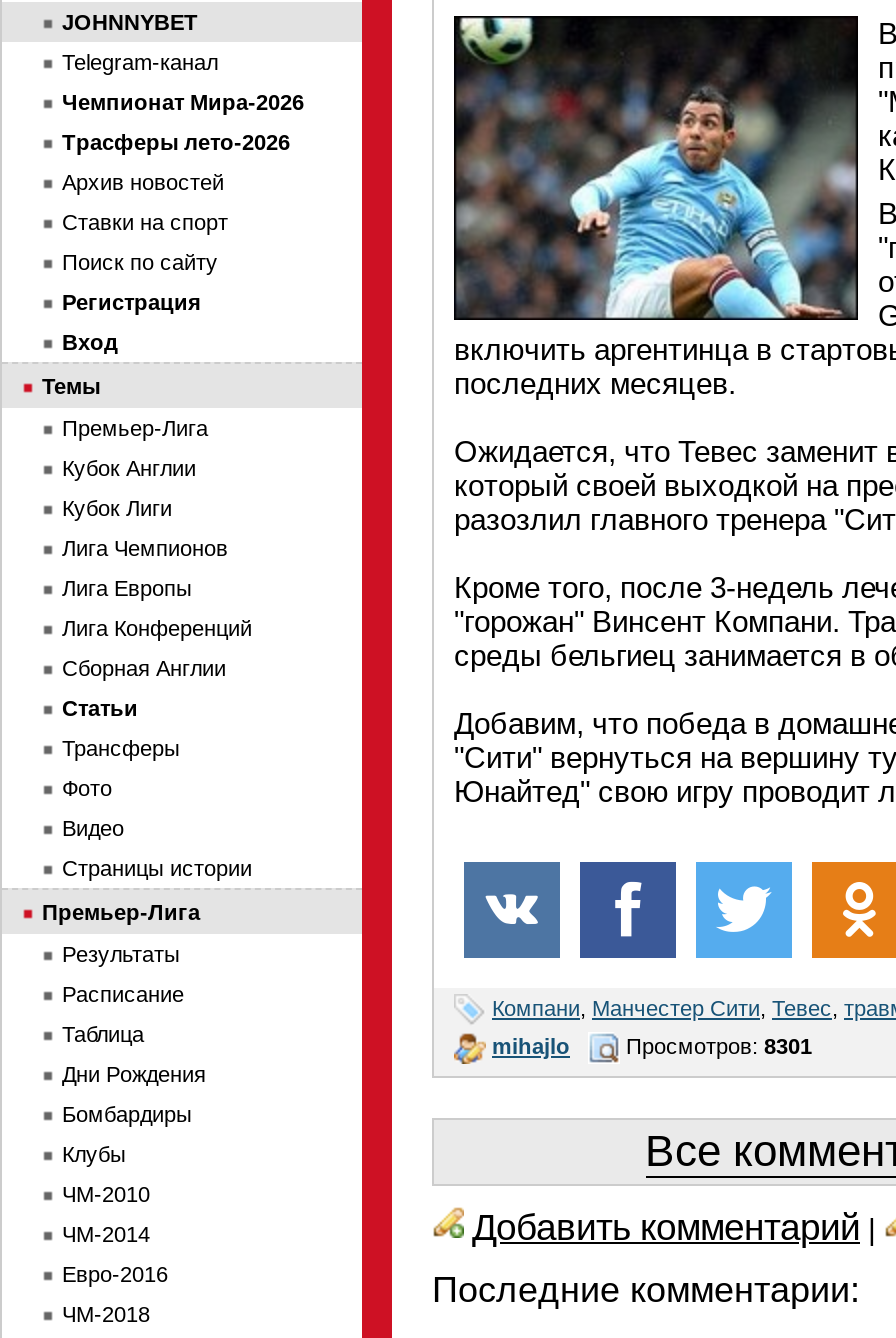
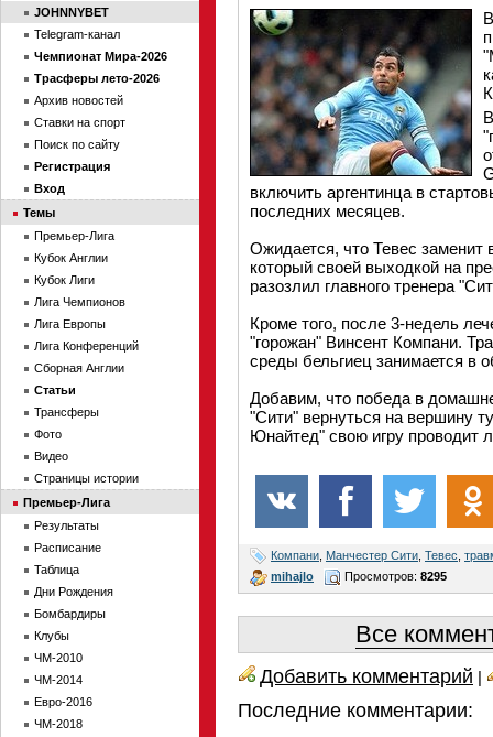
[620,1034,812,1058] Просмотров: 8301 -> [341,570,447,583] Просмотров: 8295

